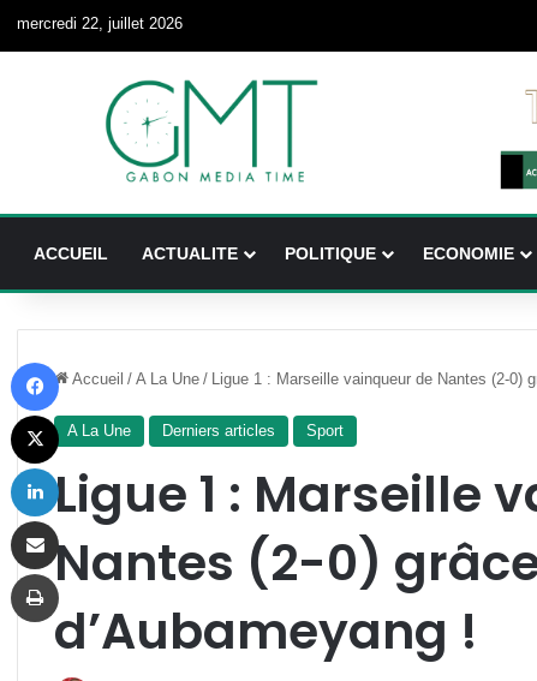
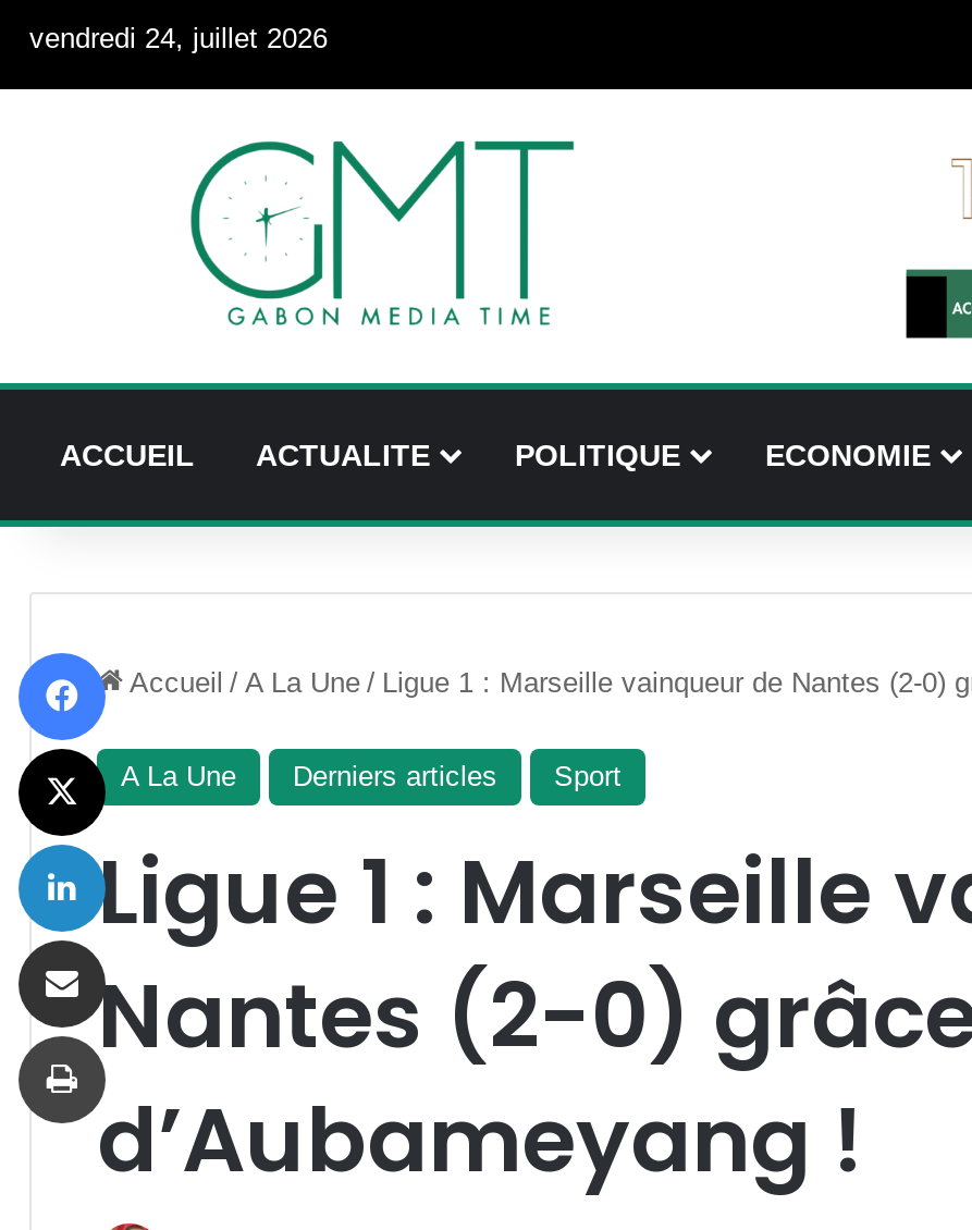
[17,14,183,32] mercredi 22, juillet 2026 -> [29,22,328,54] vendredi 24, juillet 2026

